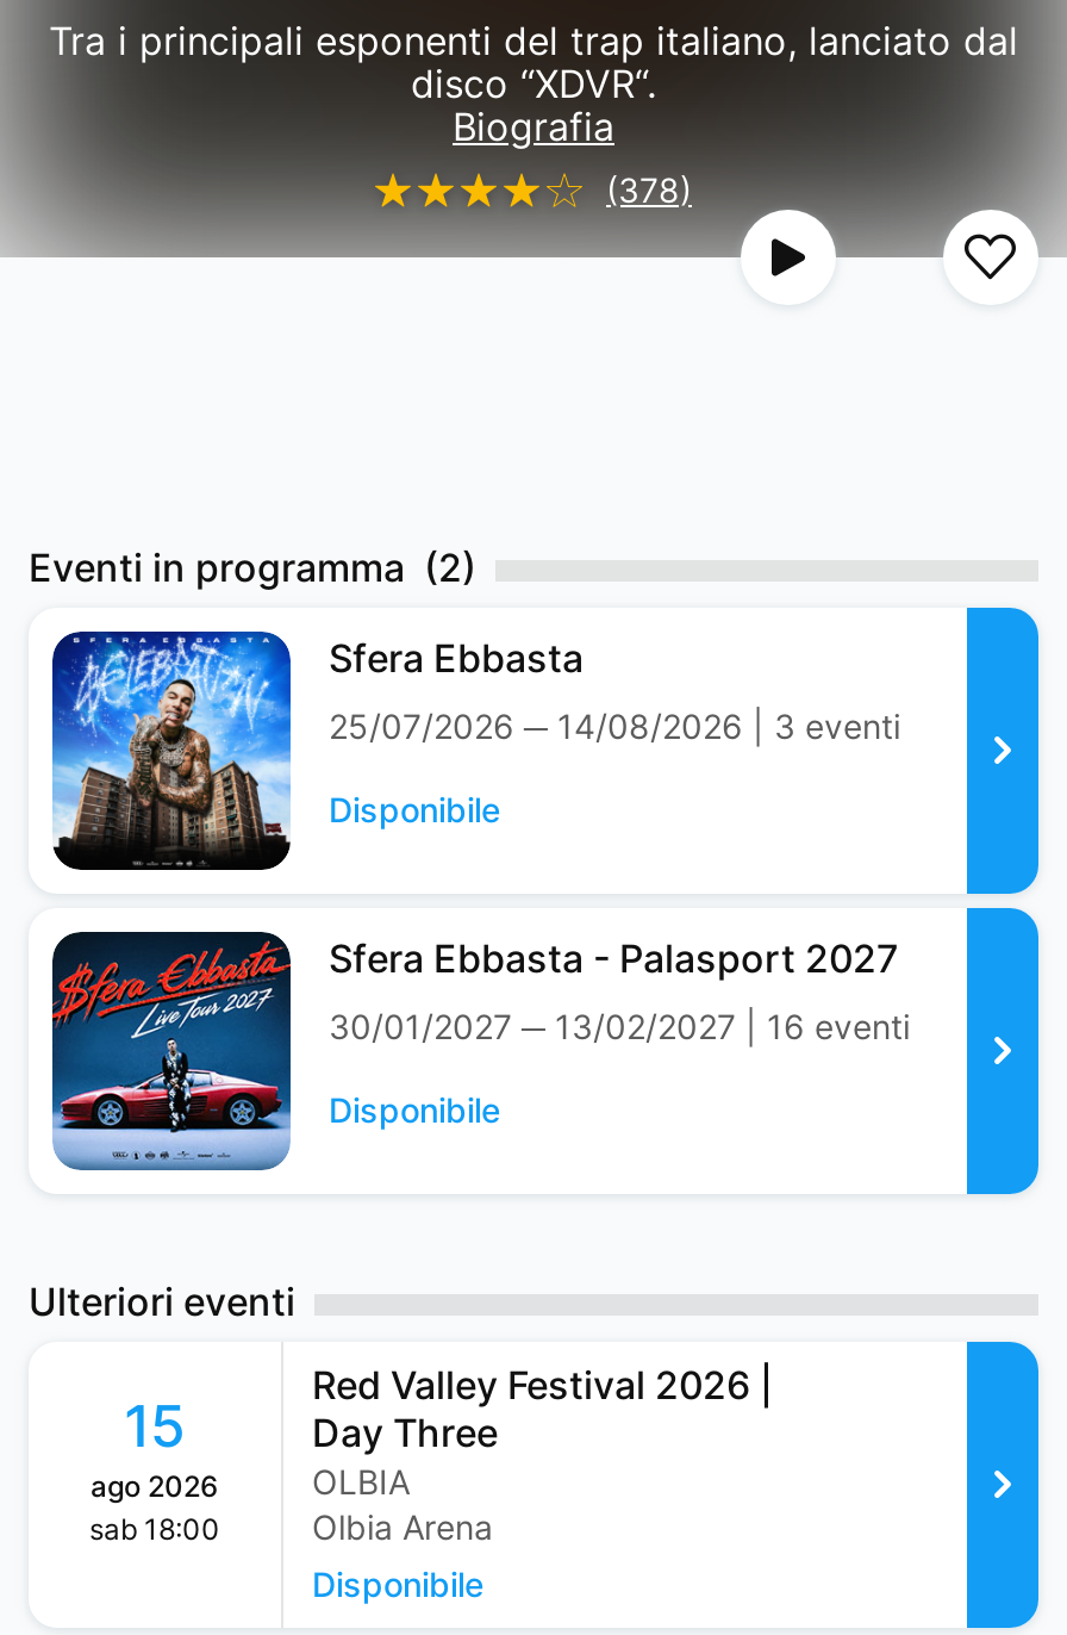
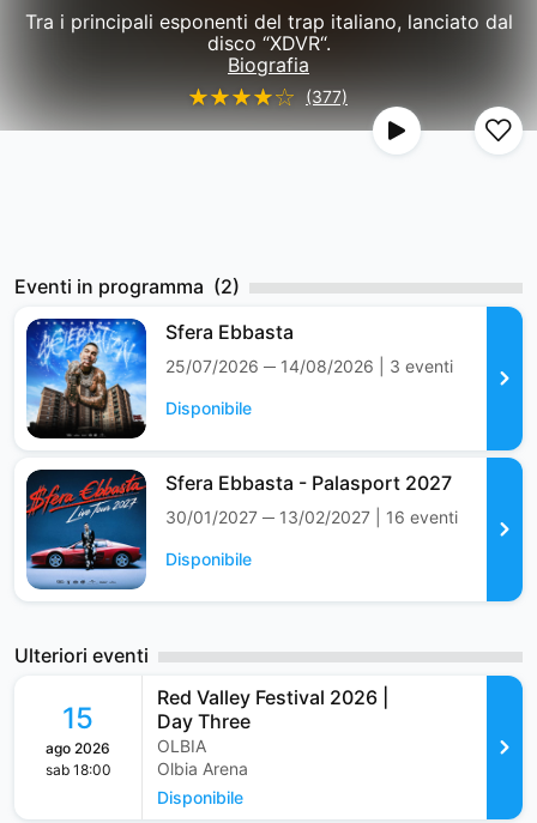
[606,169,692,210] (378) -> [306,86,348,107] (377)

